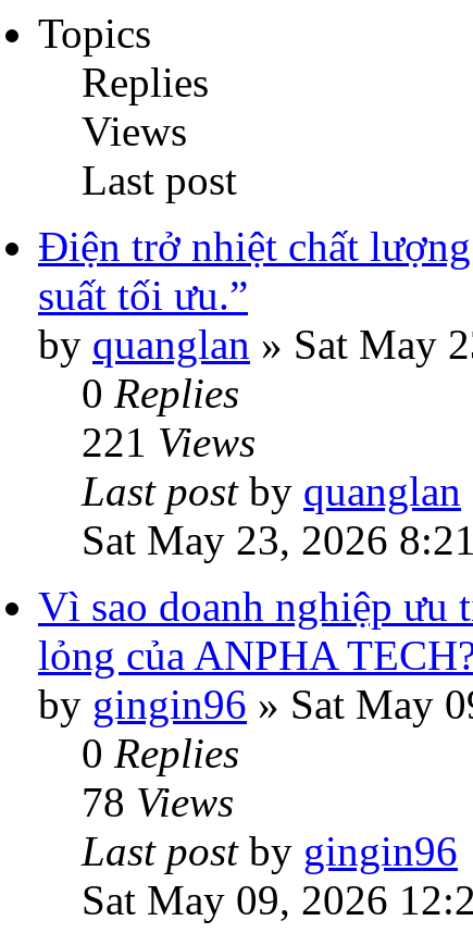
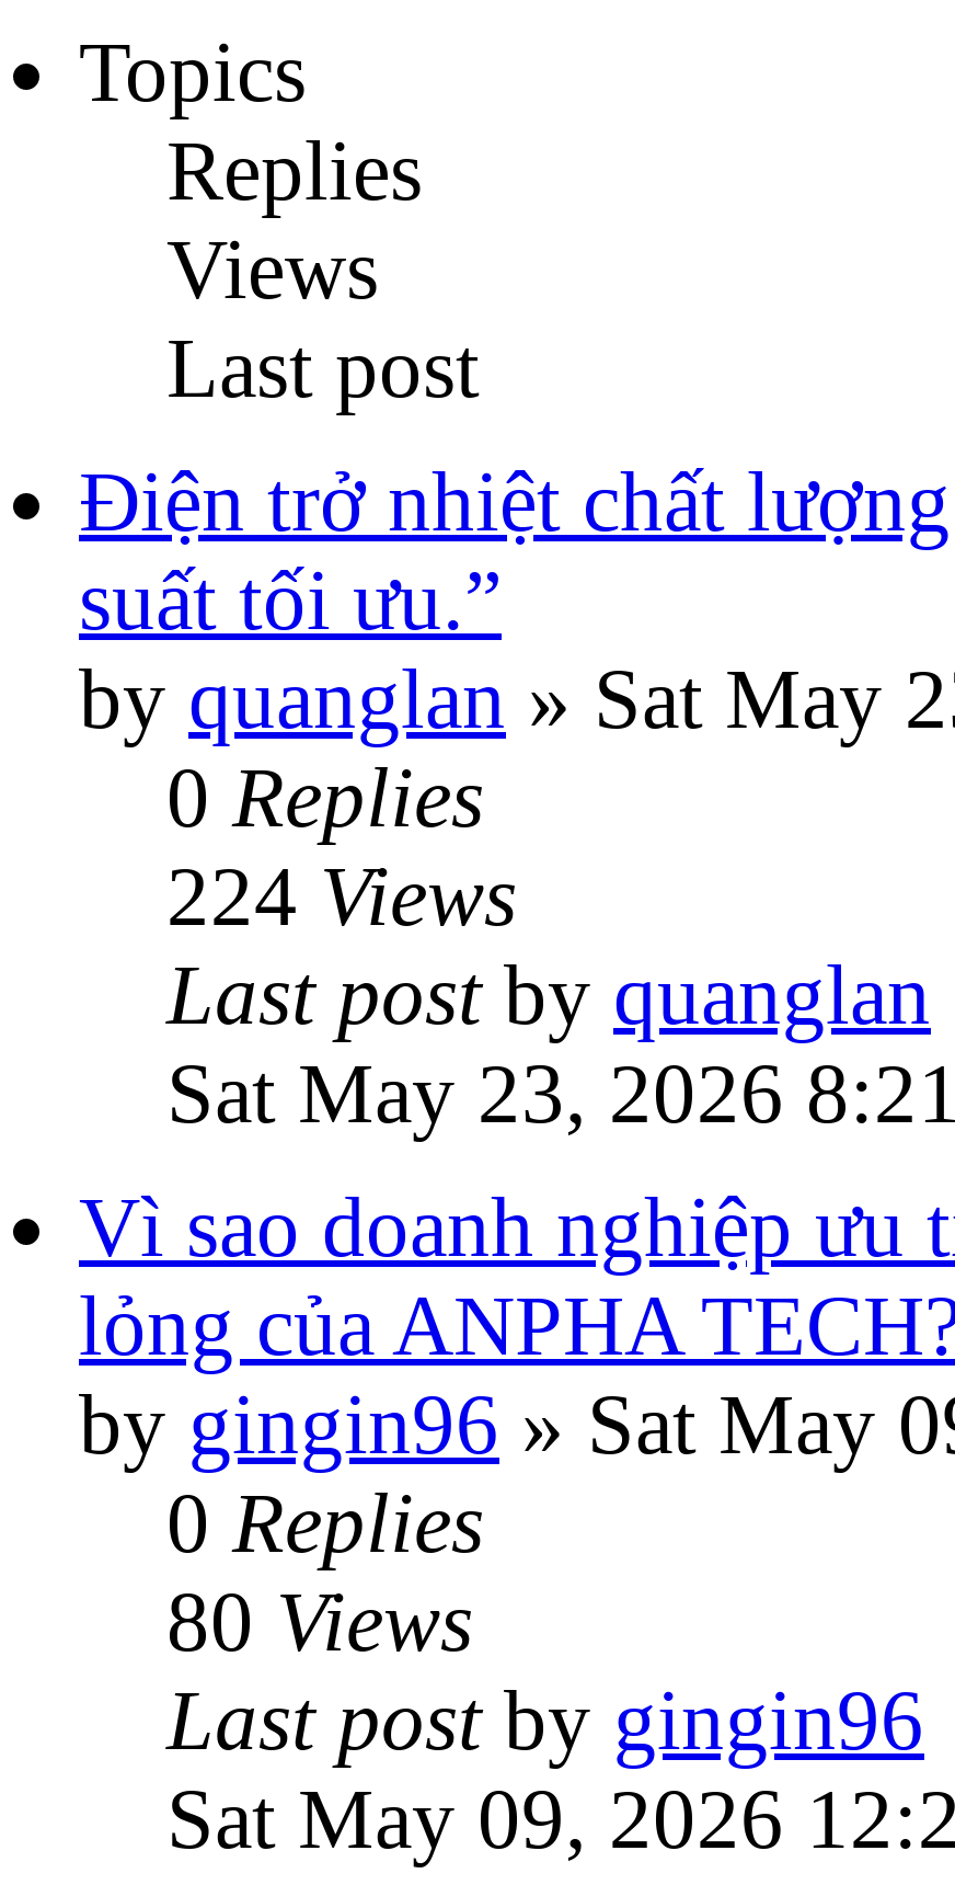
[82,418,256,465] 221 Views -> [166,847,517,941] 224 Views
[82,778,234,825] 78 Views -> [166,1573,473,1667] 80 Views

